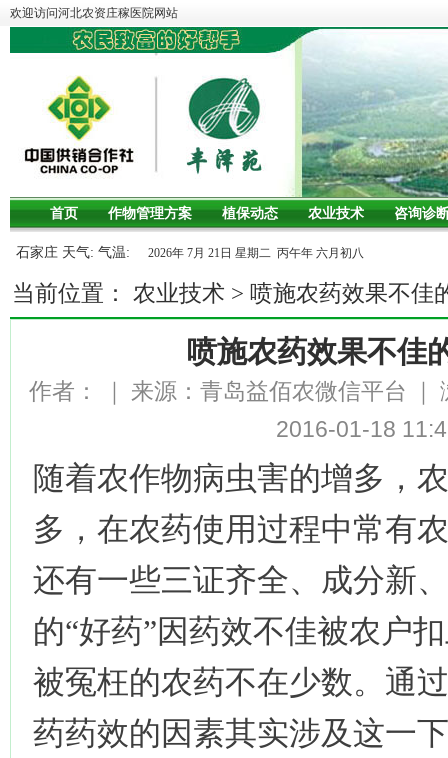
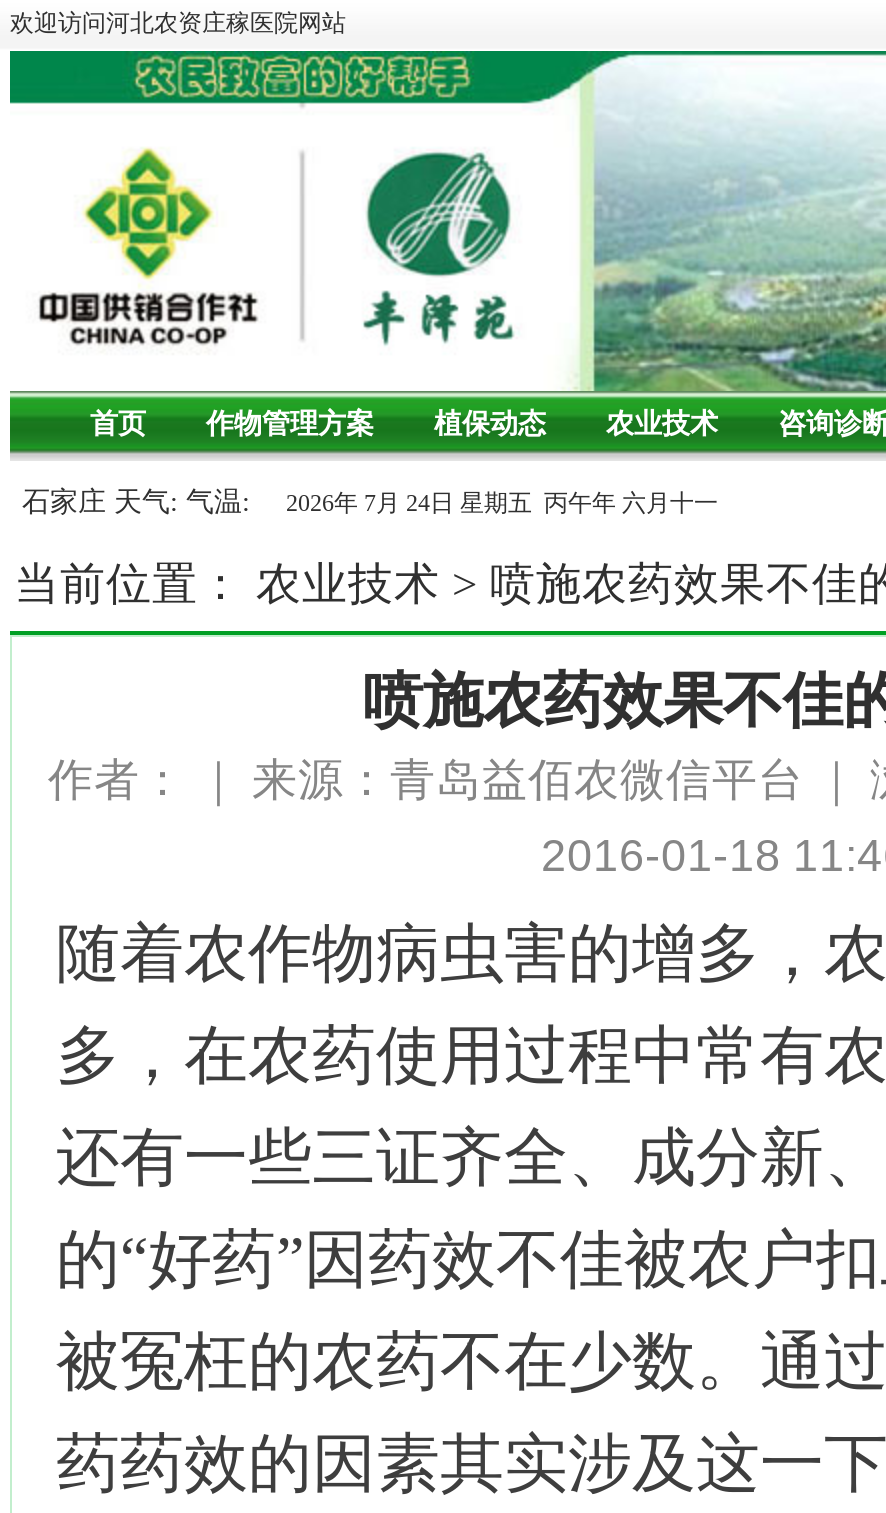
[148,246,364,260] 2026年 7月 21日 星期二 丙午年 六月初八 -> [286,489,718,517] 2026年 7月 24日 星期五 丙午年 六月十一

